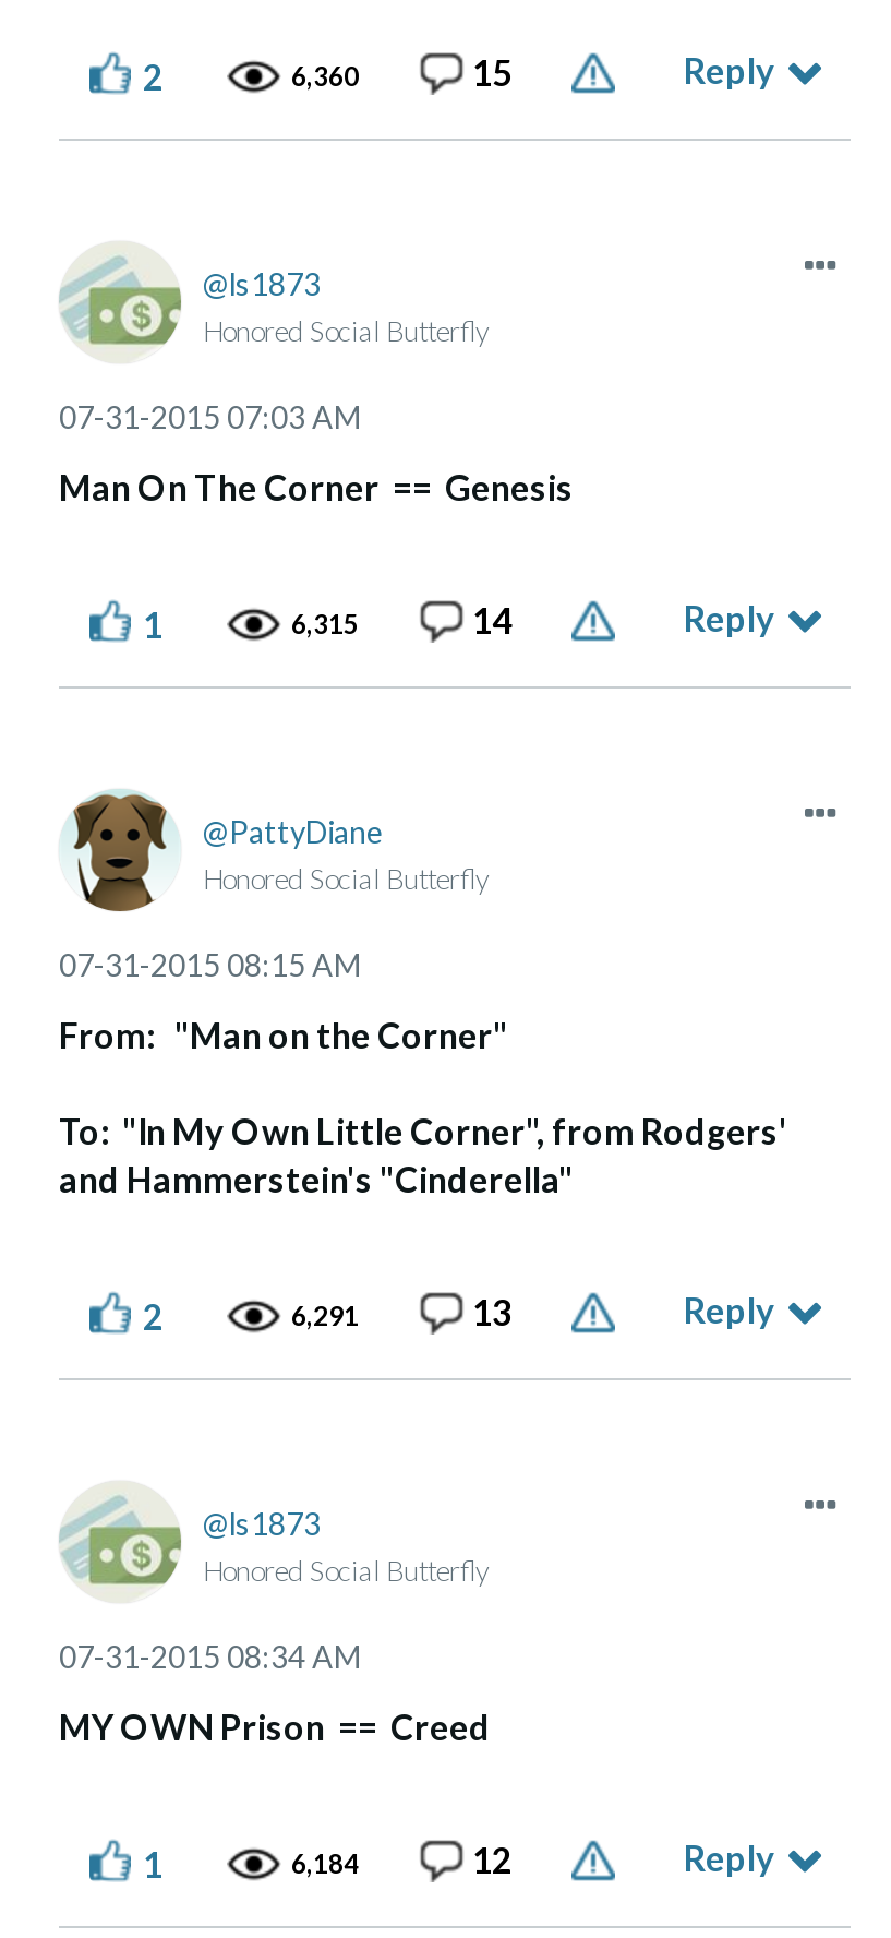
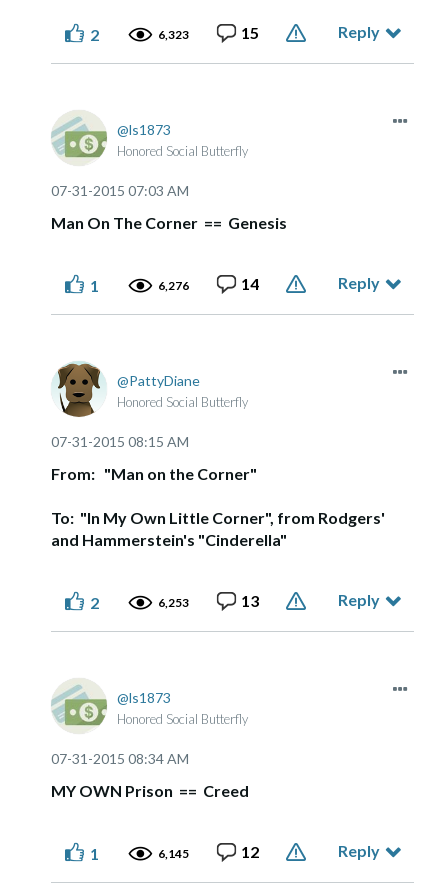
[291,59,359,92] 6,360 -> [157,27,188,42] 6,323
[291,607,359,640] 6,315 -> [157,278,188,293] 6,276
[291,1299,359,1332] 6,291 -> [157,595,188,610] 6,253
[291,1847,359,1880] 6,184 -> [157,846,188,861] 6,145

